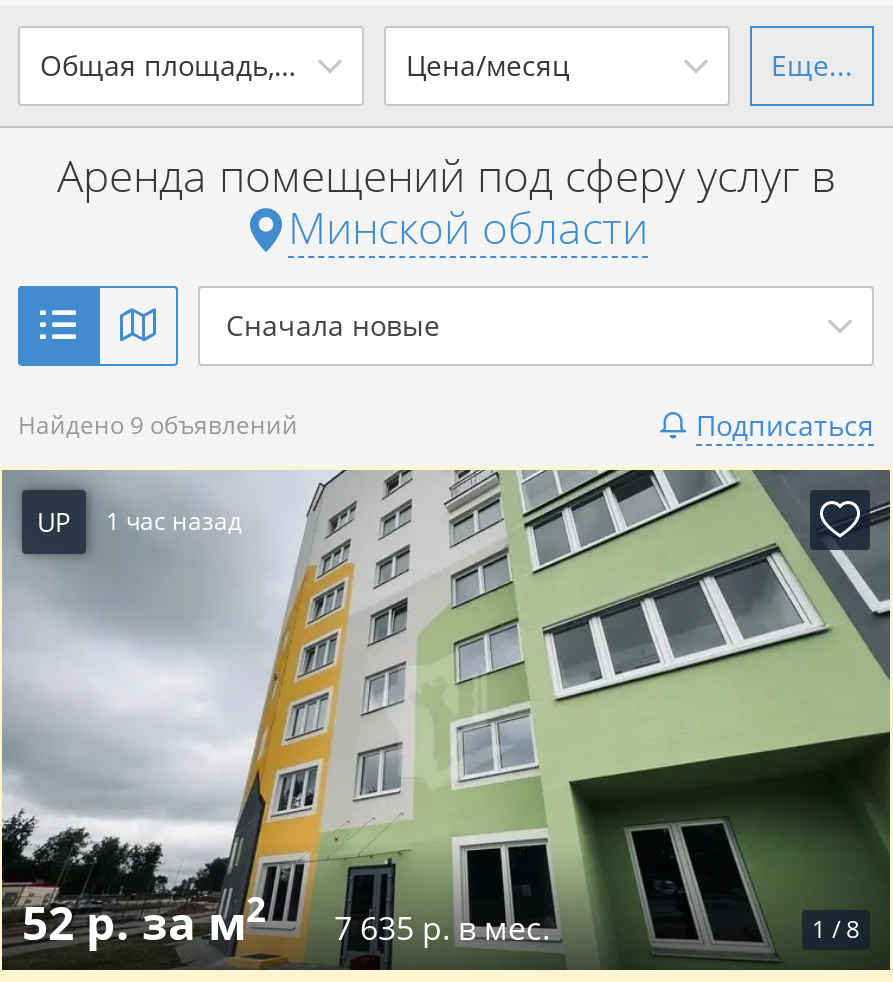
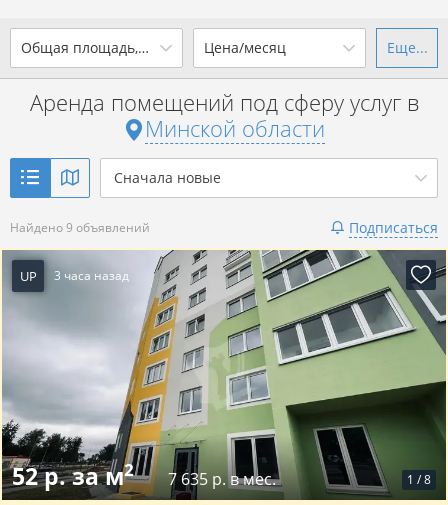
[37,503,242,539] UP 1 час назад -> [19,266,129,284] UP 3 часа назад

